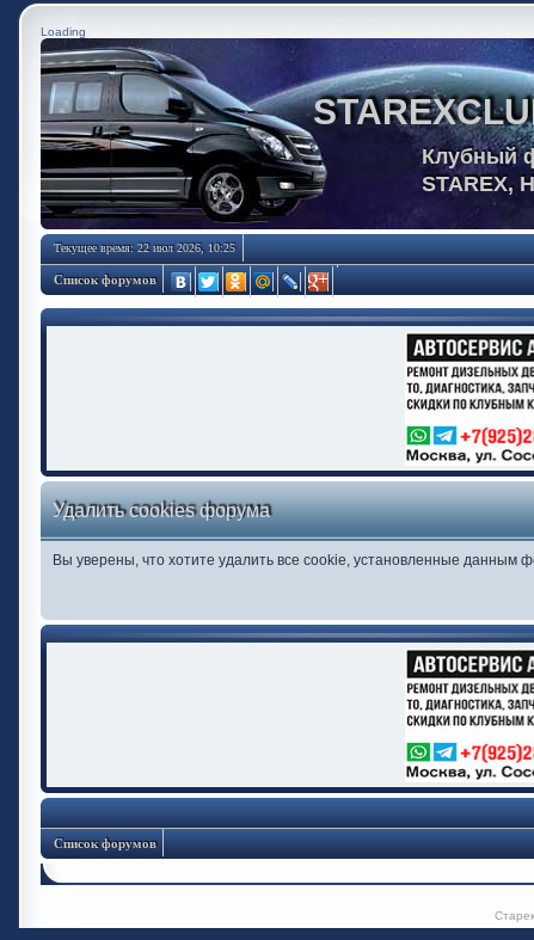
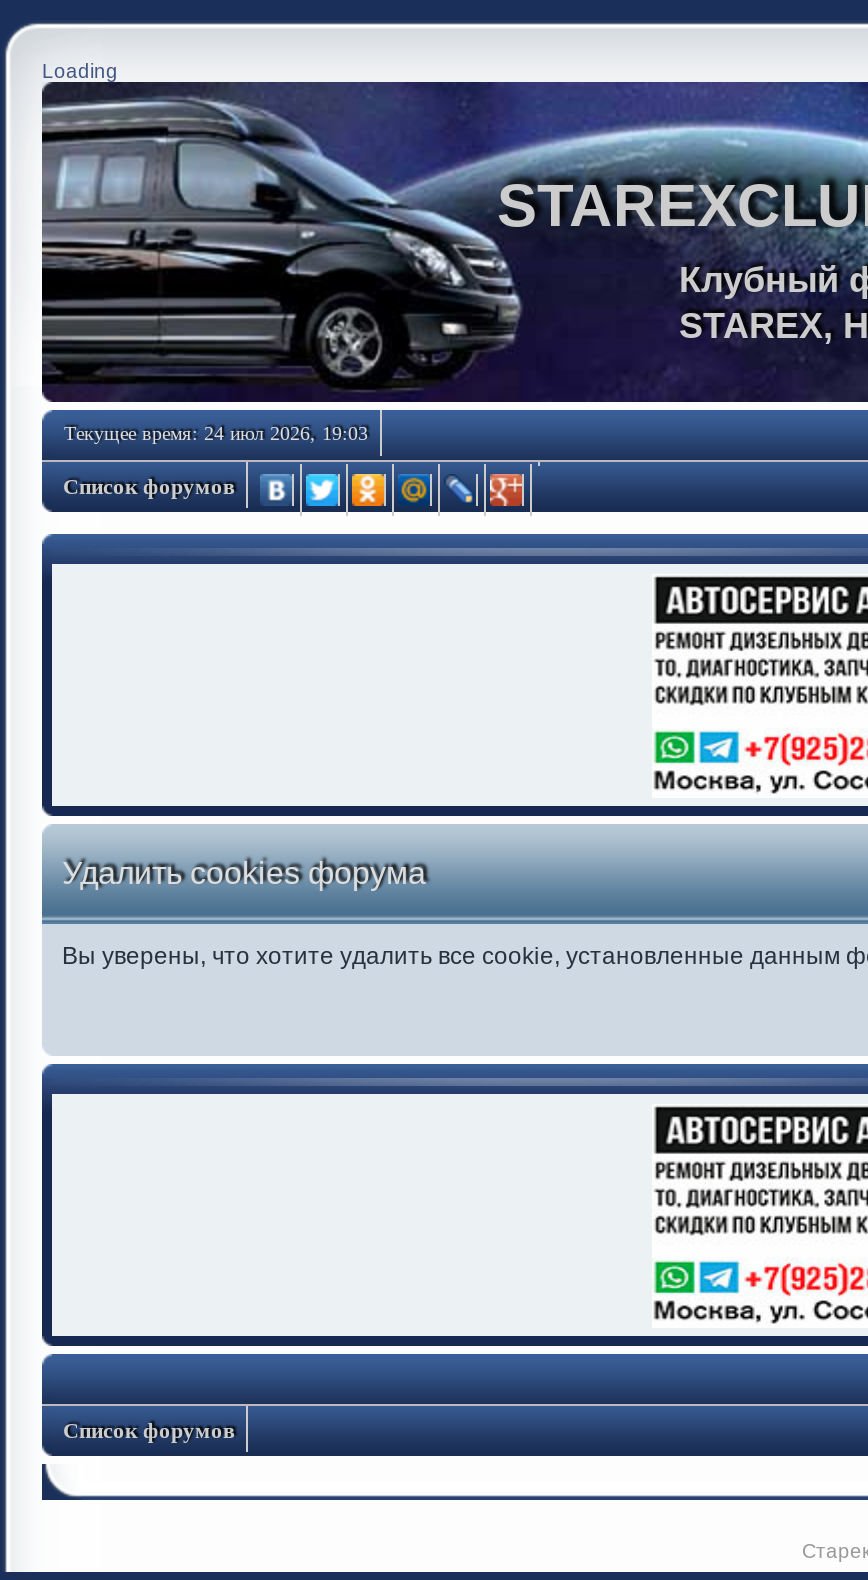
[54,241,235,254] Текущее время: 22 июл 2026, 10:25 -> [64,422,368,444] Текущее время: 24 июл 2026, 19:03

